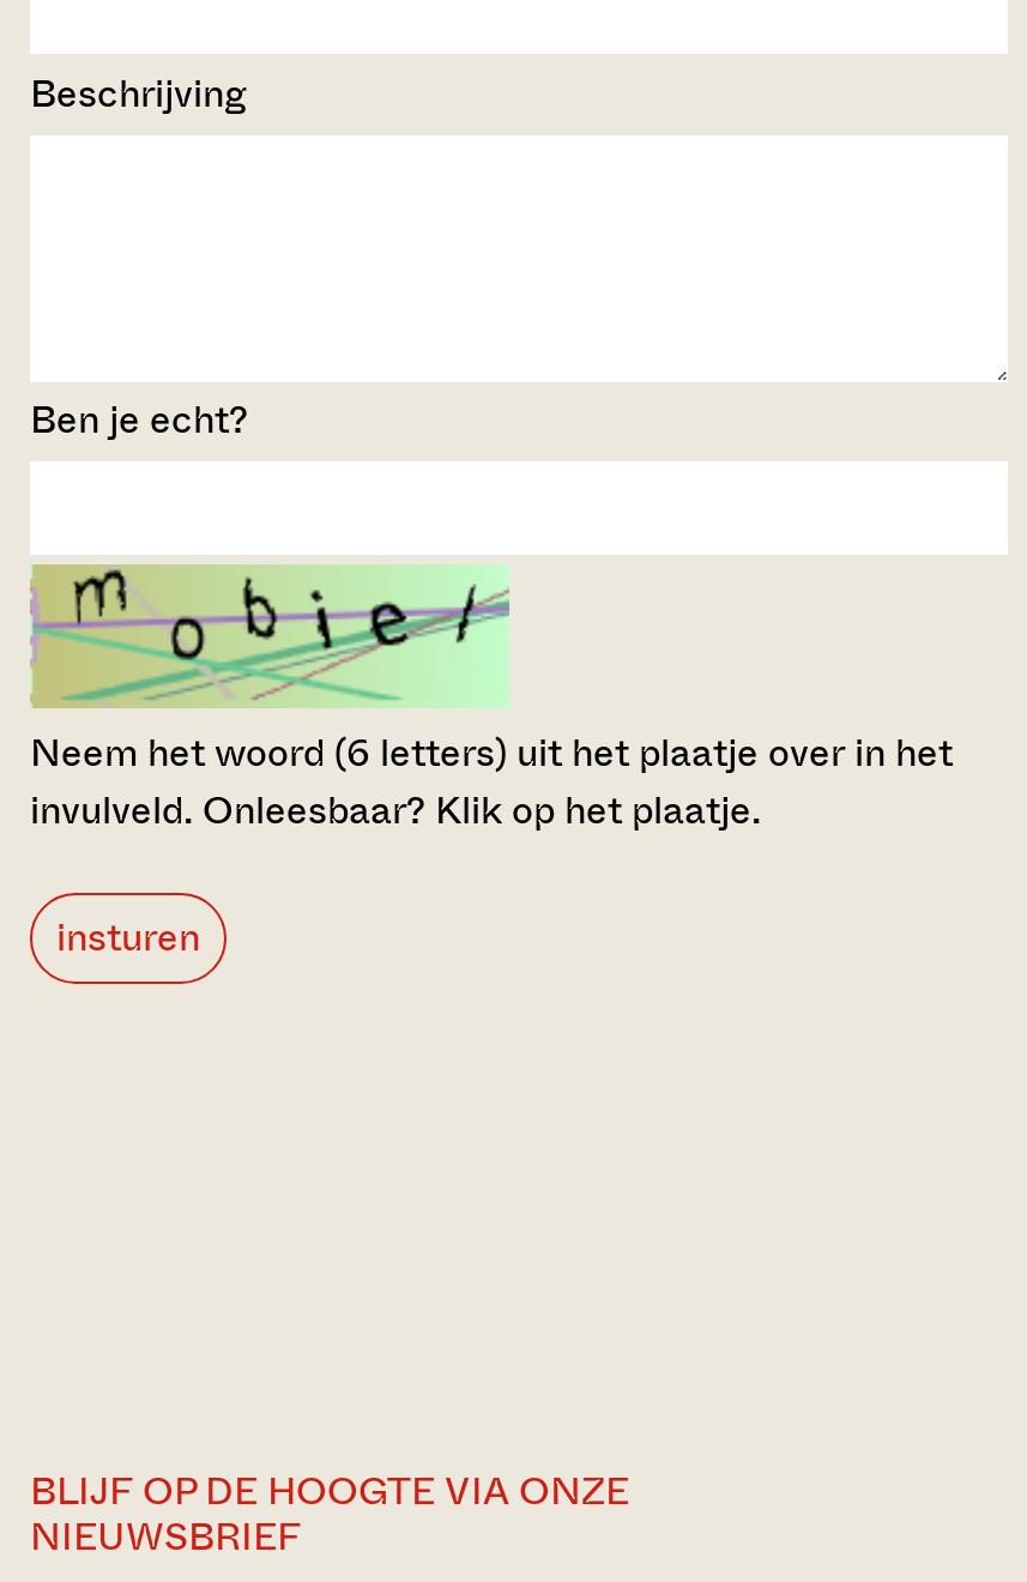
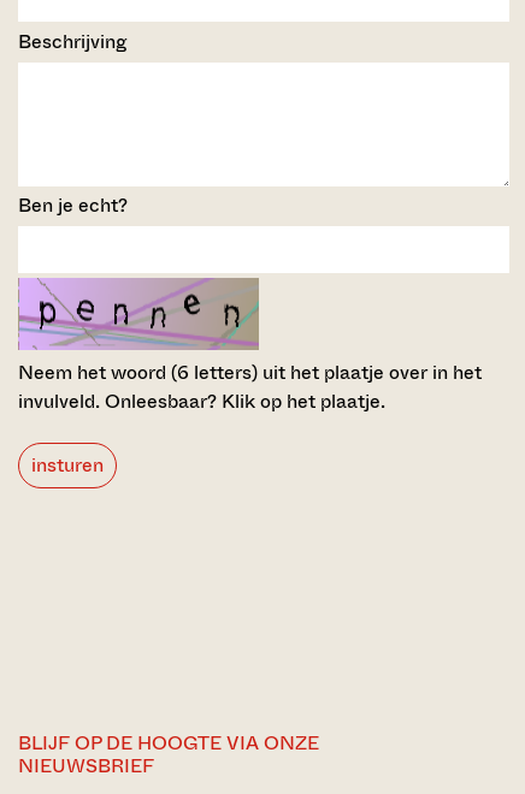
[28,562,512,711] [image] -> [17,277,260,351] [image]

